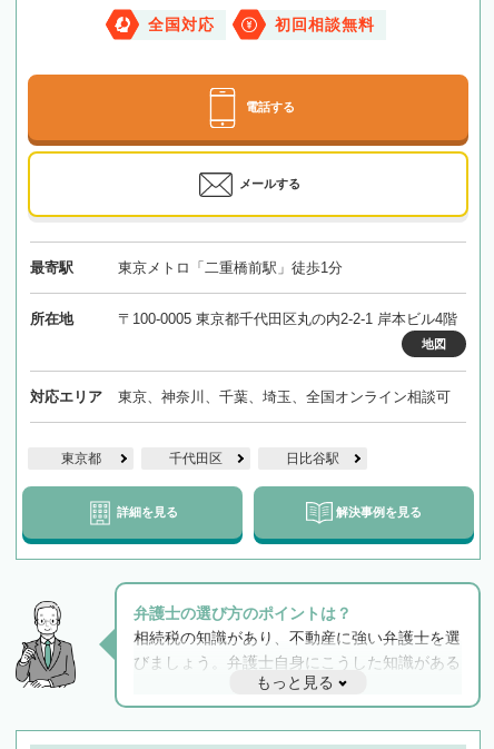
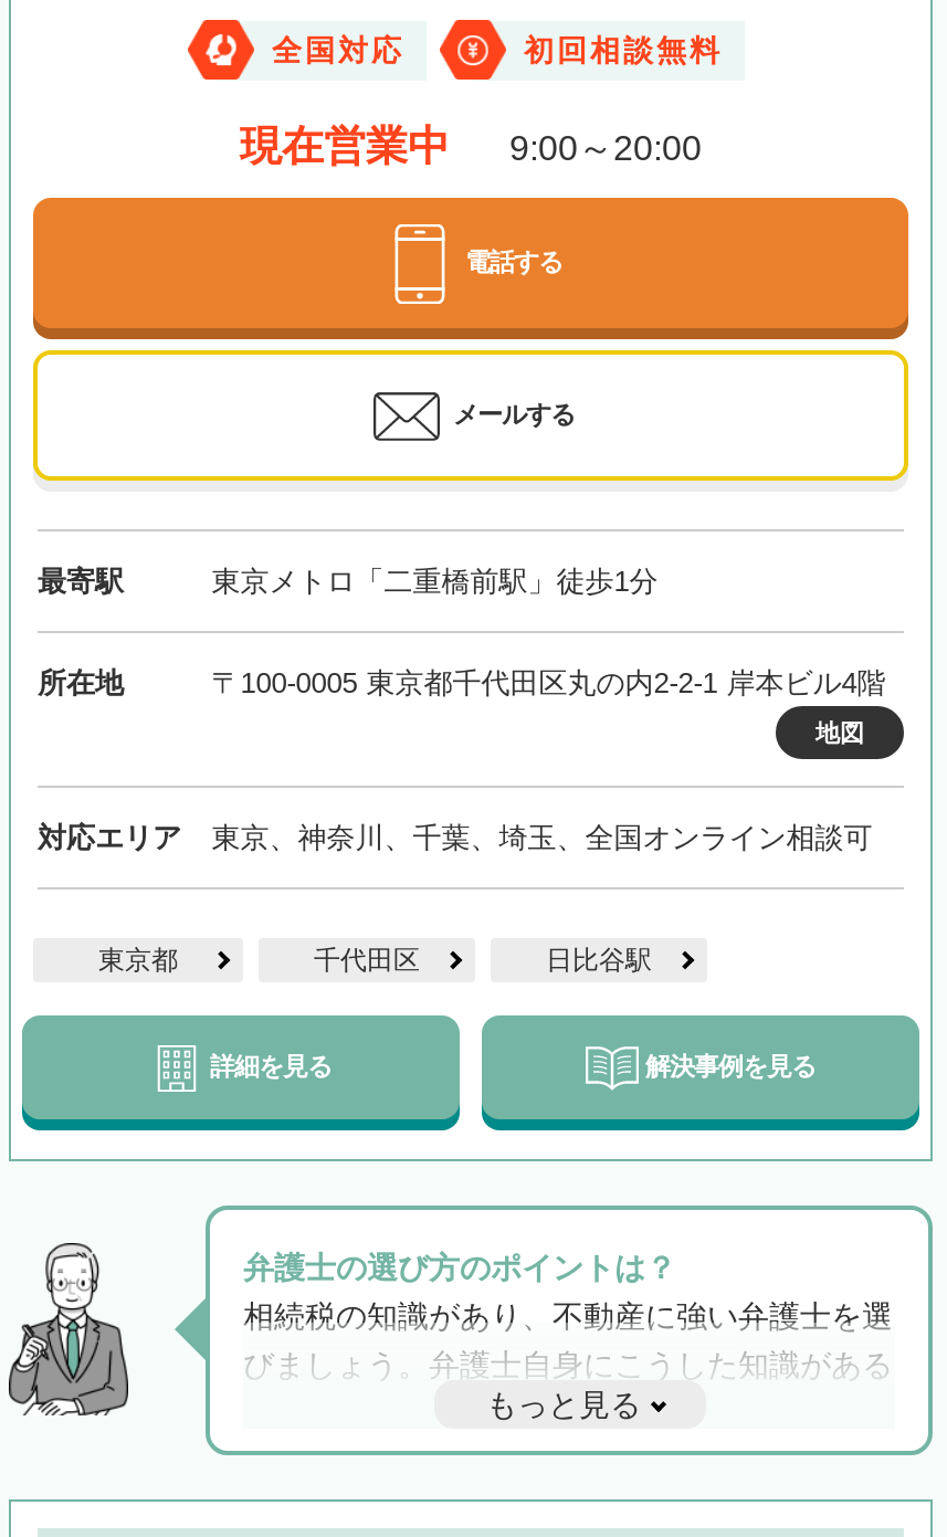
none -> [240,122,702,168] 現在営業中 | 9:00～20:00

